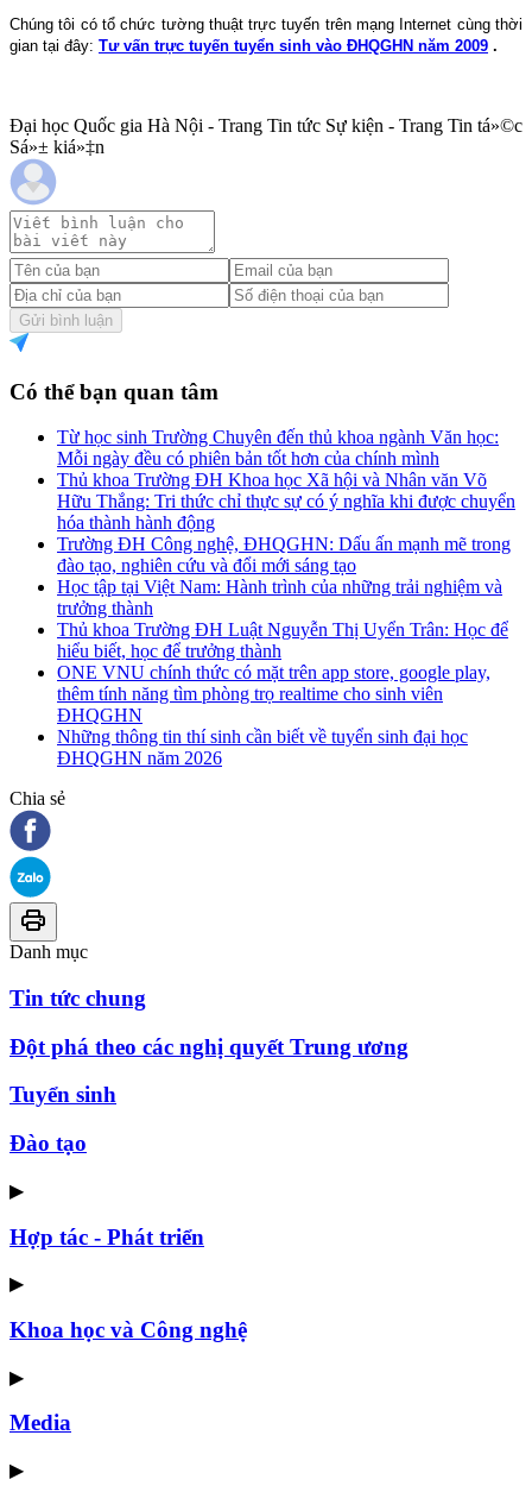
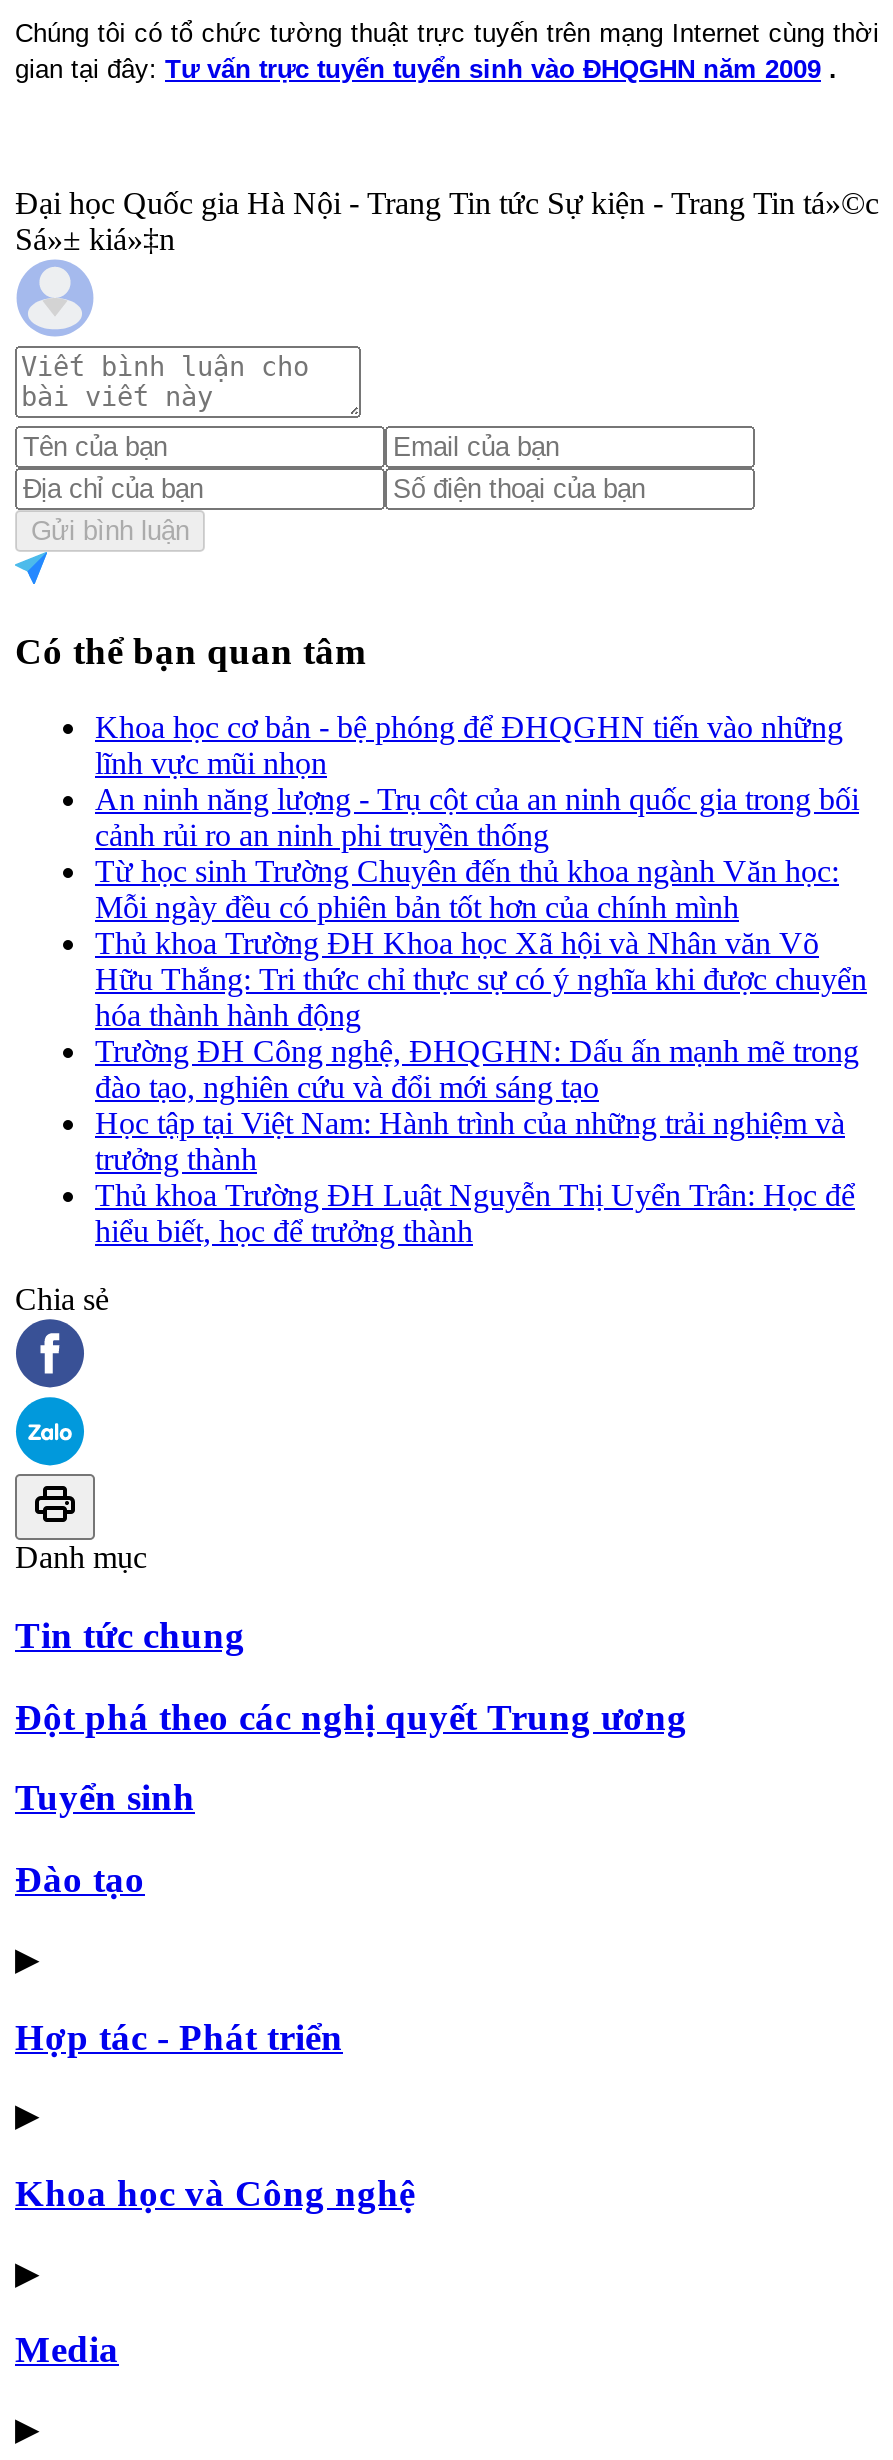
none -> [95,710,859,852] Khoa học cơ bản - bệ phóng để ĐHQGHN tiến vào những | lĩnh vực mũi nhọn | An ninh năng lượng - Trụ cột của an ninh quốc gia trong bối | cảnh rủi ro an ninh phi truyền thống
moved [57,427,515,661] -> [95,854,867,1248]: Từ học sinh Trường Chuyên đến thủ khoa ngành Văn học: | Mỗi ngày đều có phiên bản tốt hơn của chính mình | Thủ khoa Trường ĐH Khoa học Xã hội và Nhân văn Võ | ... | Thủ khoa Trường ĐH Luật Nguyễn Thị Uyển Trân: Học để | hiểu biết, học để trưởng thành
[57,662,490,768] ONE VNU chính thức có mặt trên app store, google play, | thêm tính năng tìm phòng trọ realtime cho sinh viên | ĐHQGHN | Những thông tin thí sinh cần biết về tuyển sinh đại học | ĐHQGHN năm 2026 -> none

